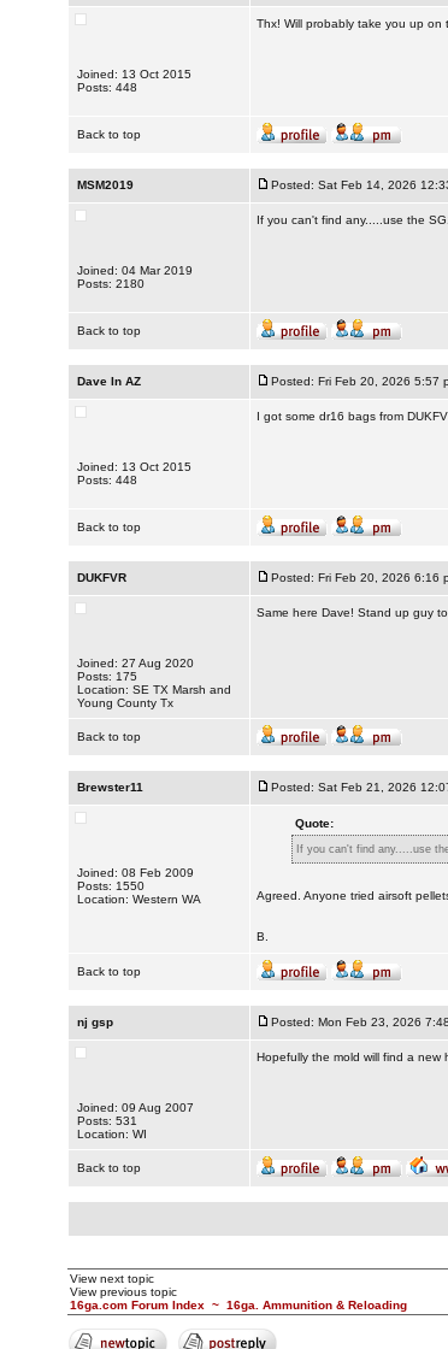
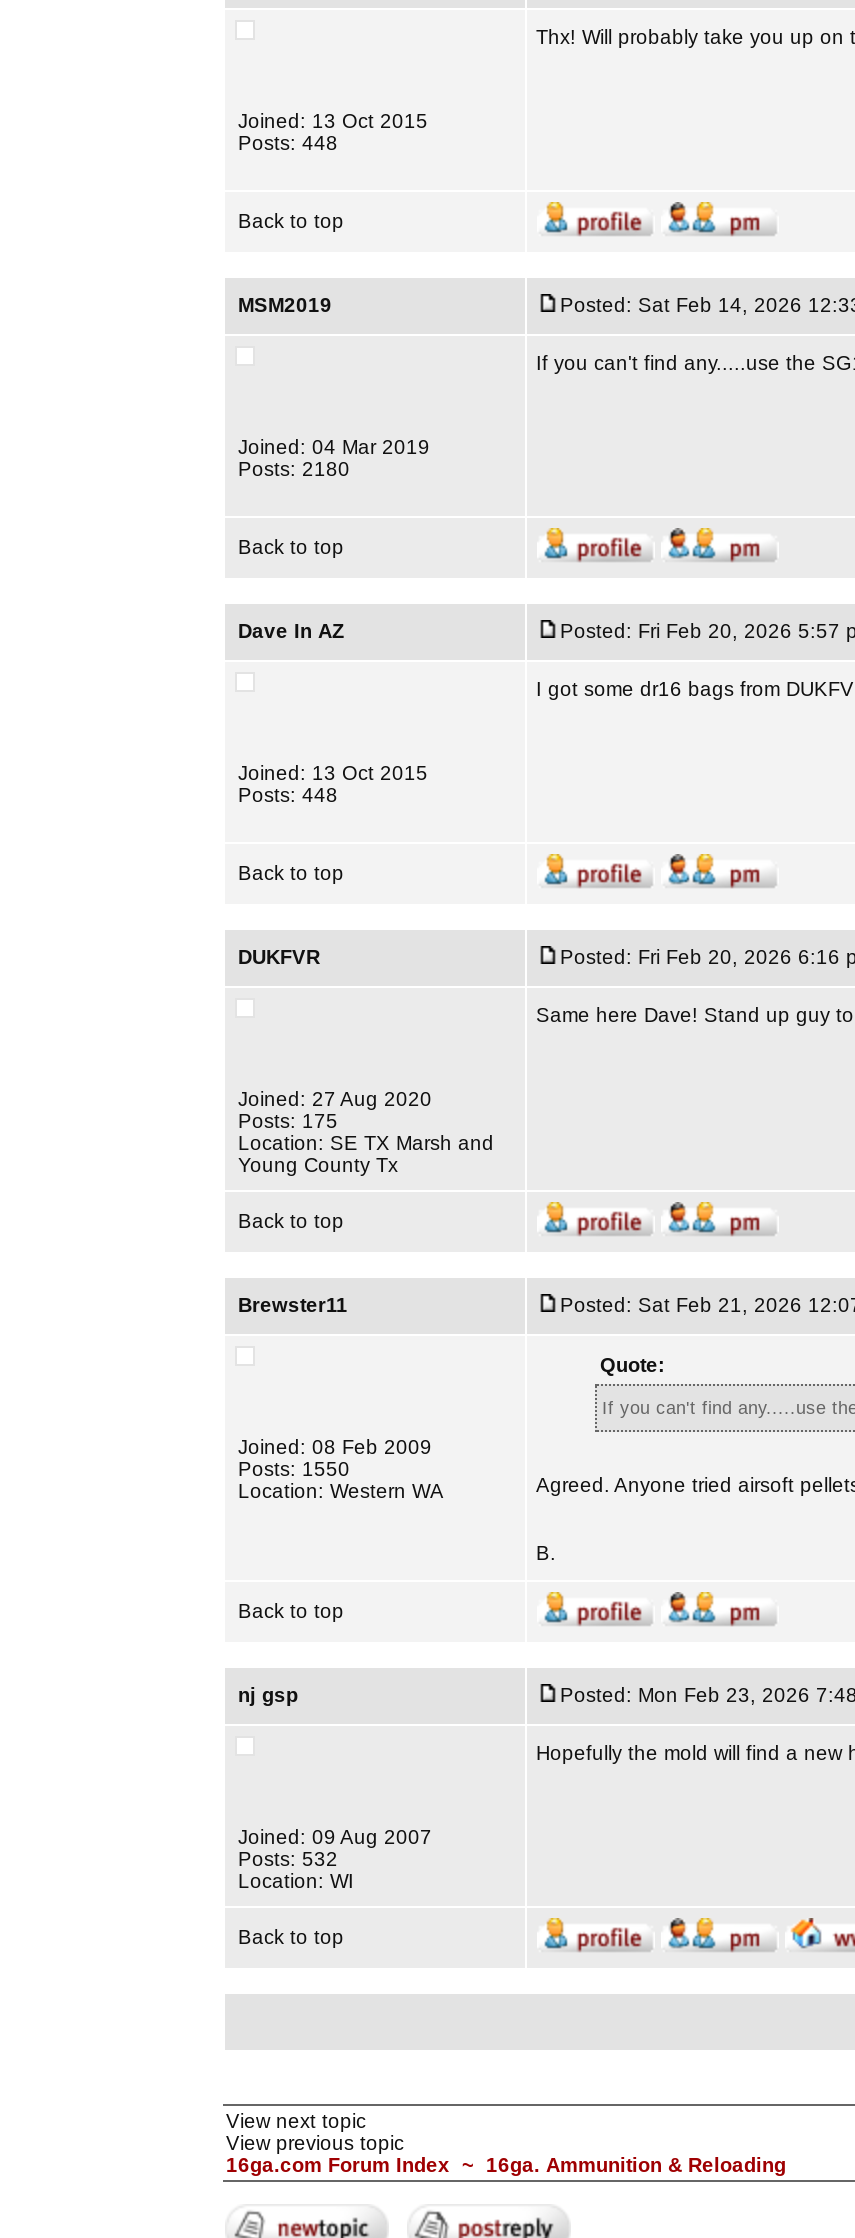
[76,1114,137,1127] Posts: 531 -> [238,1848,338,1870] Posts: 532

